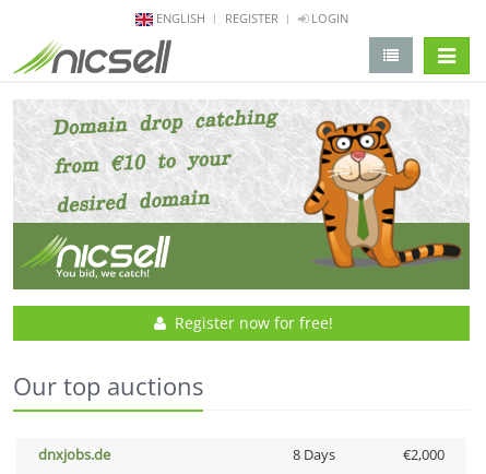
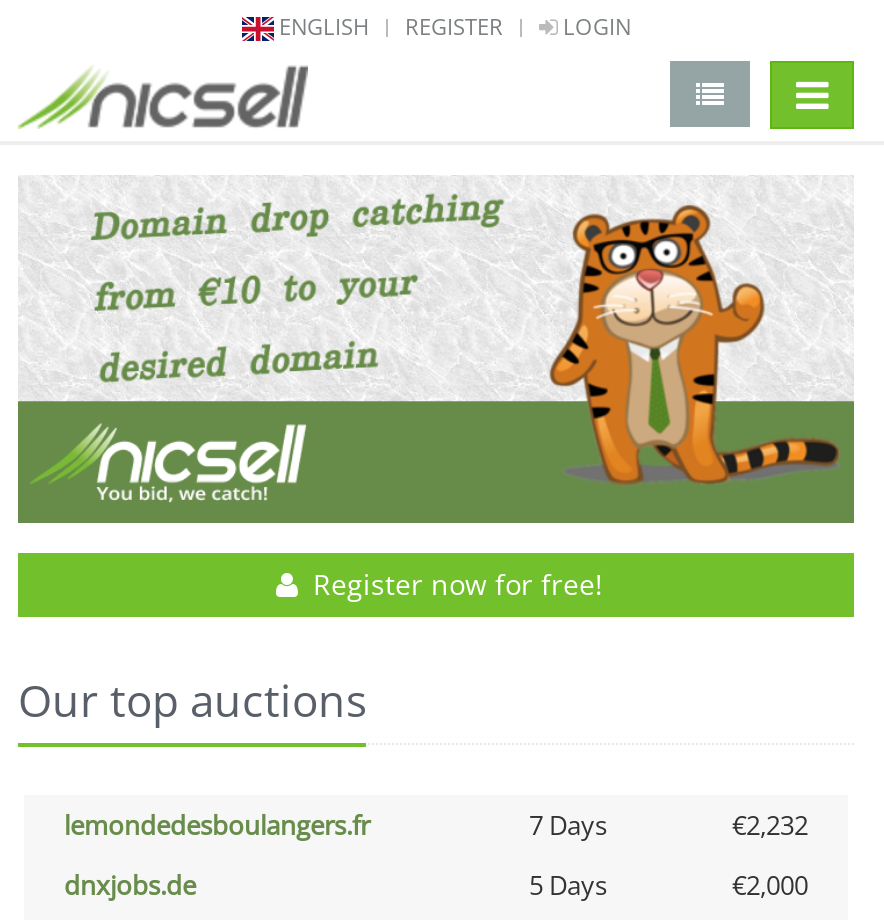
none -> [64,807,808,843] lemondedesboulangers.fr | 7 Days | €2,232
[292,445,335,464] 8 Days -> [529,867,607,903] 5 Days

